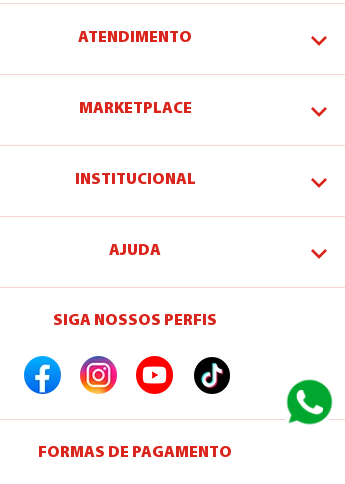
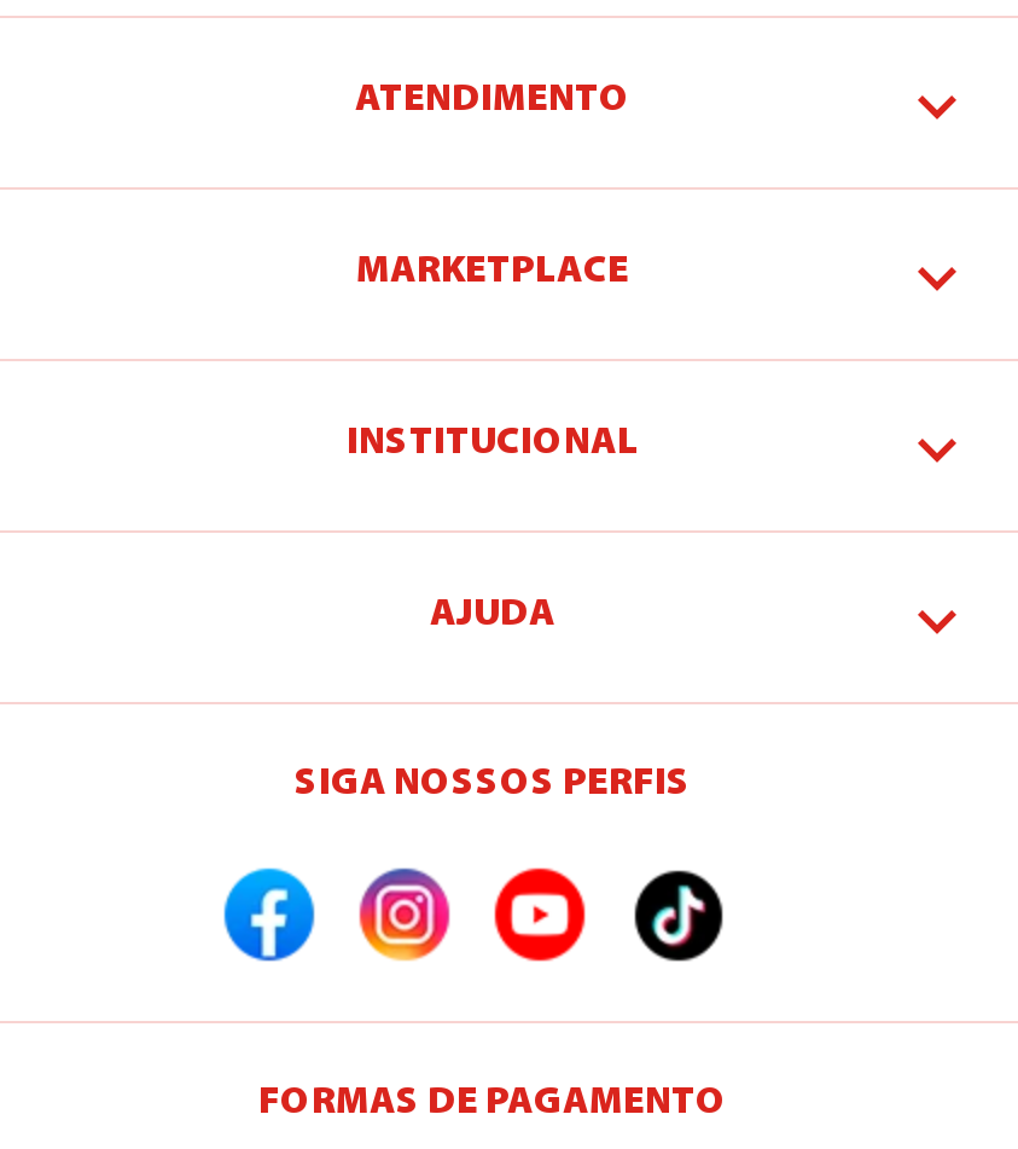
[286,379,333,425] [image] -> none

